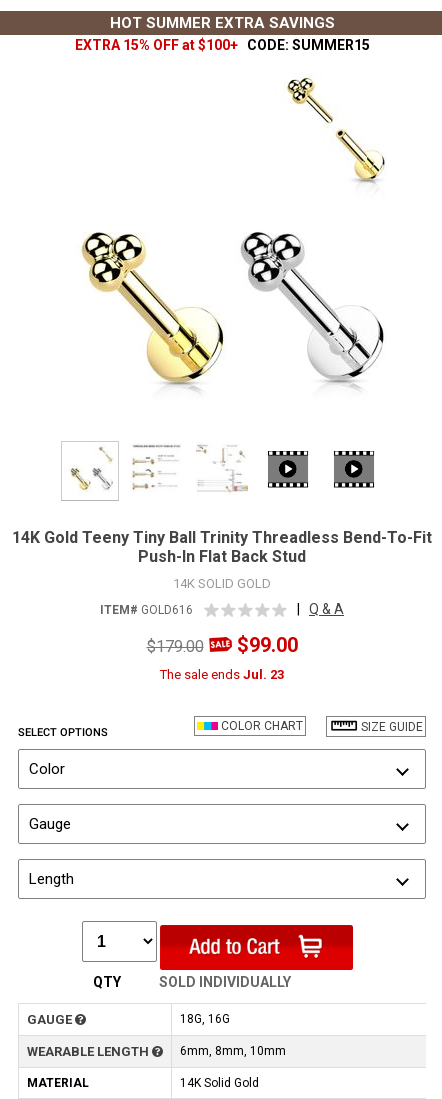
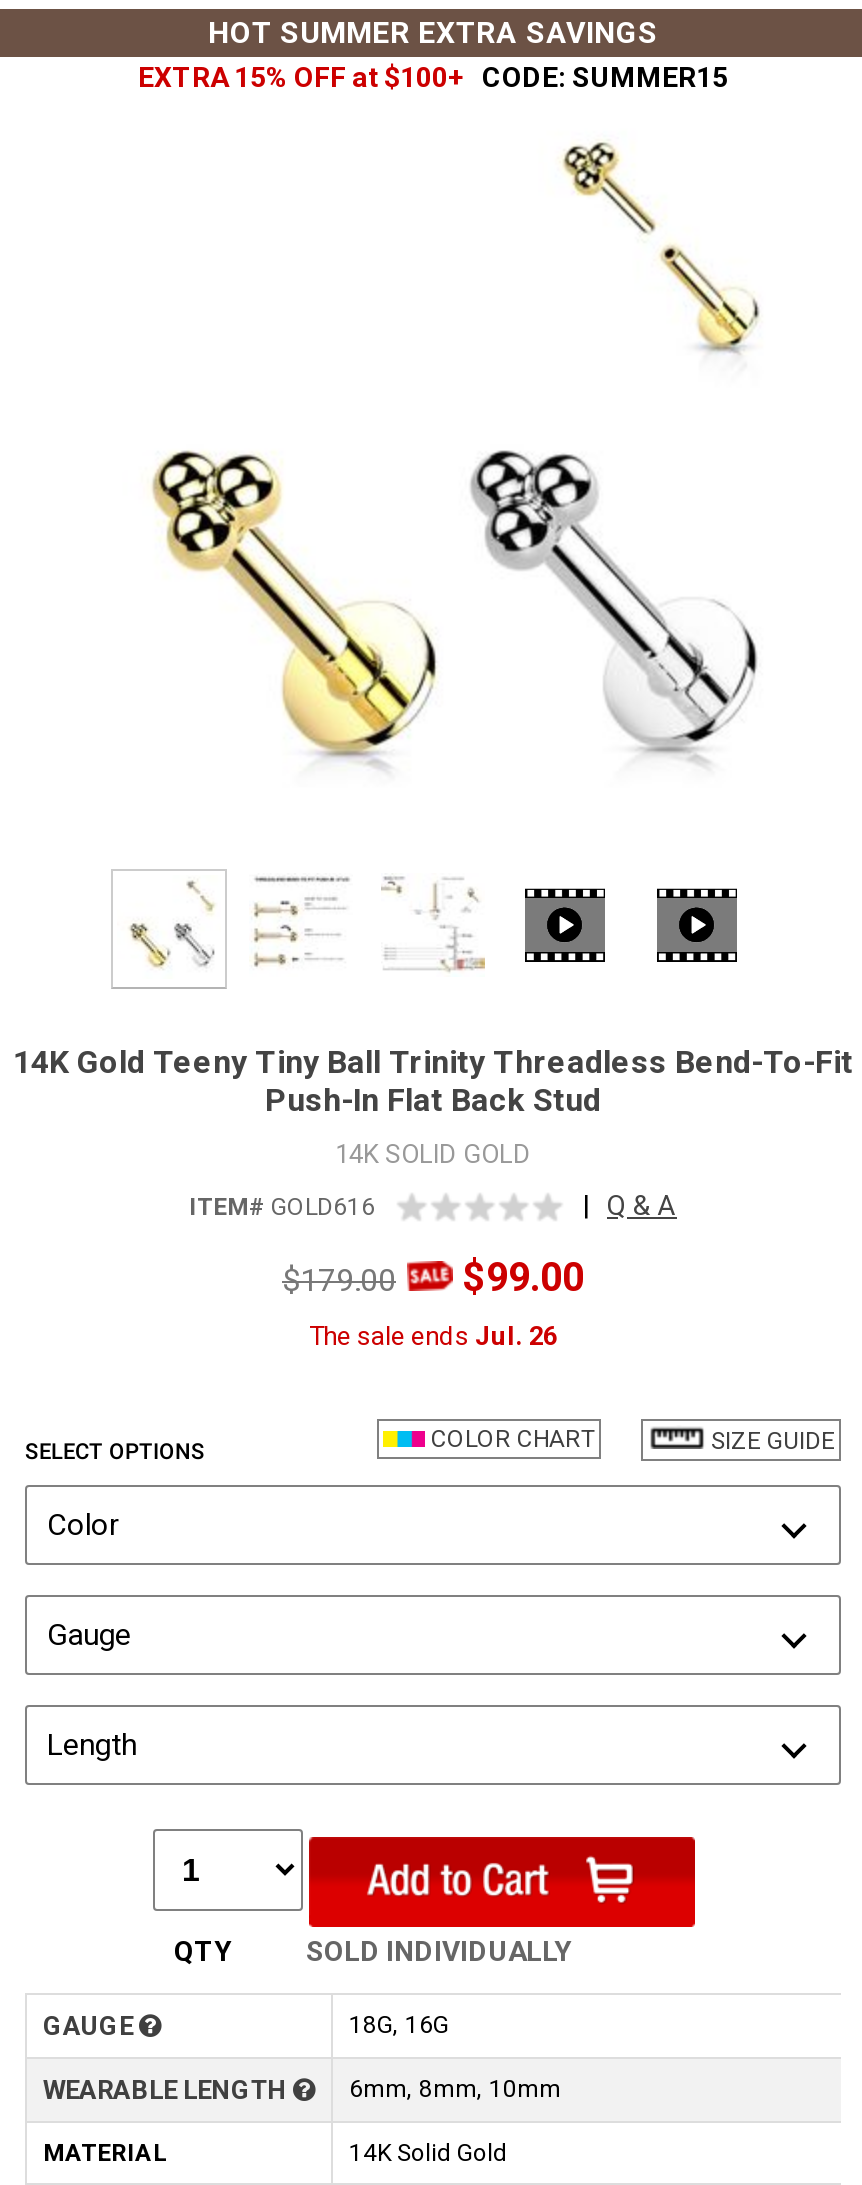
[160,667,284,682] The sale ends Jul. 23 -> [309,1321,557,1351] The sale ends Jul. 26

